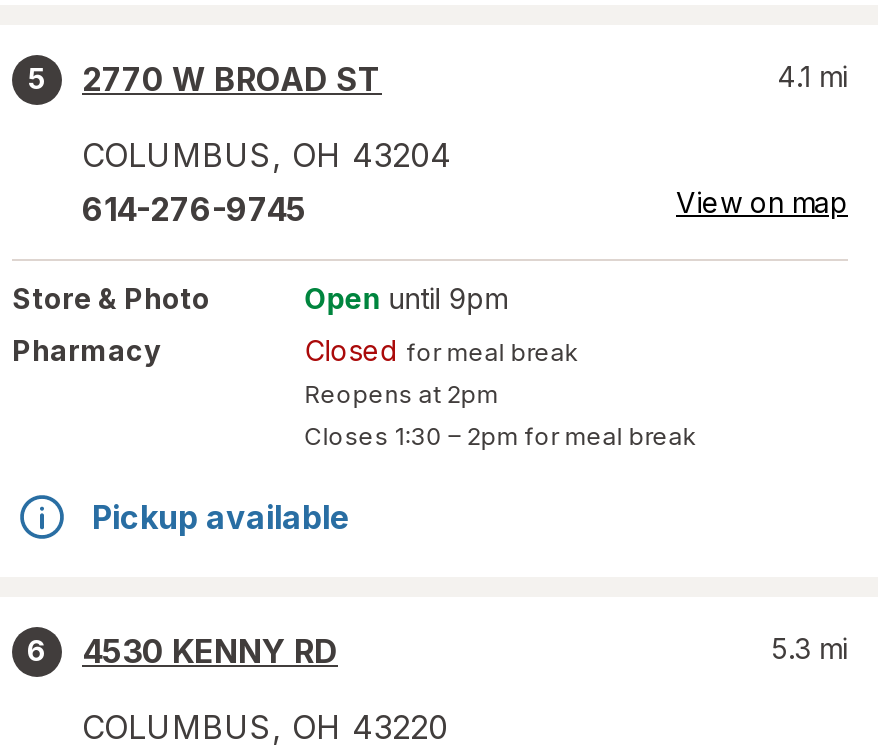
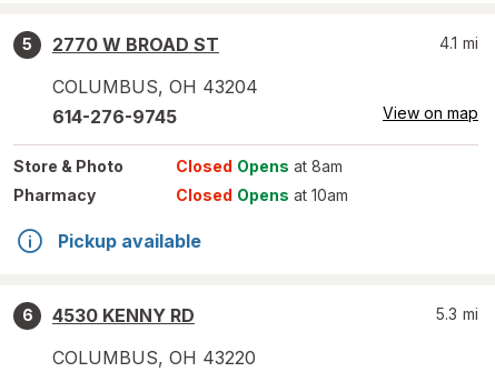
[305,281,507,315] Open until 9pm -> [176,157,343,175] Closed Opens at 8am
[305,333,697,451] Closed for meal break | Reopens at 2pm | Closes 1:30 – 2pm for meal break -> [176,185,349,204] Closed Opens at 10am

